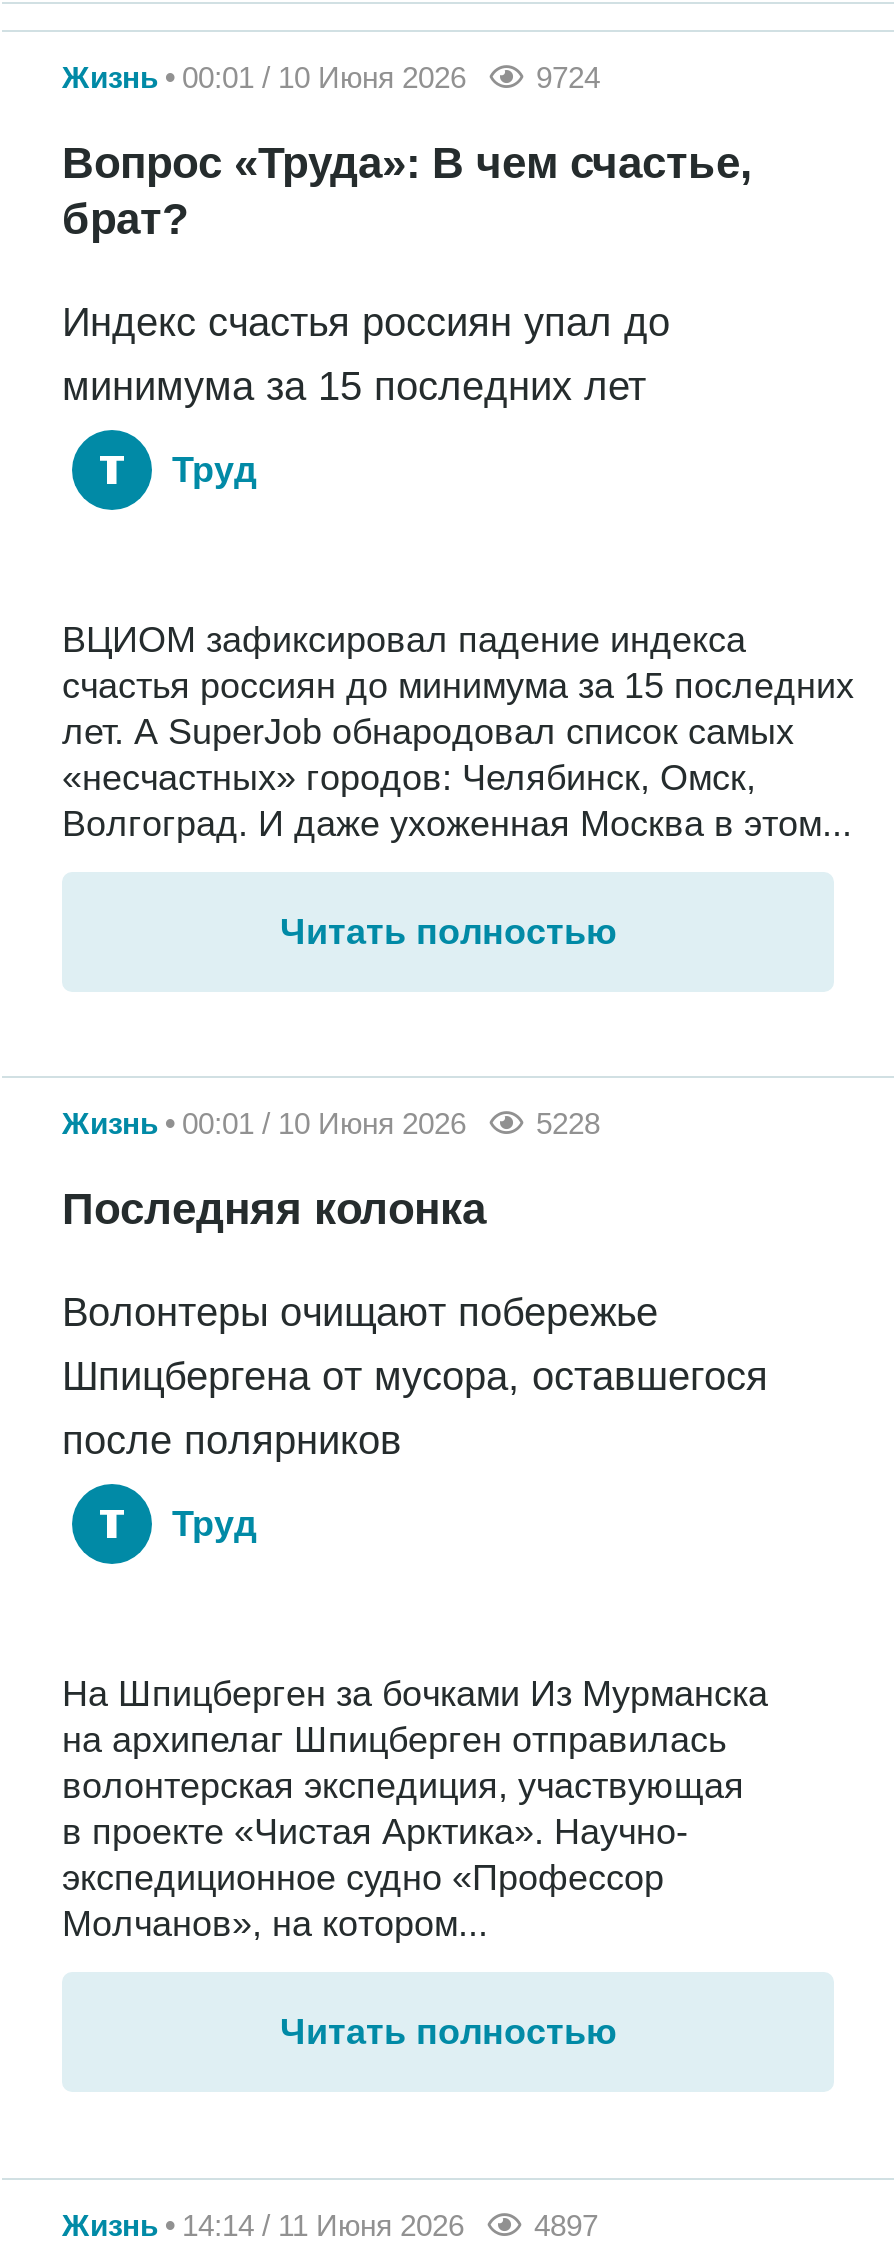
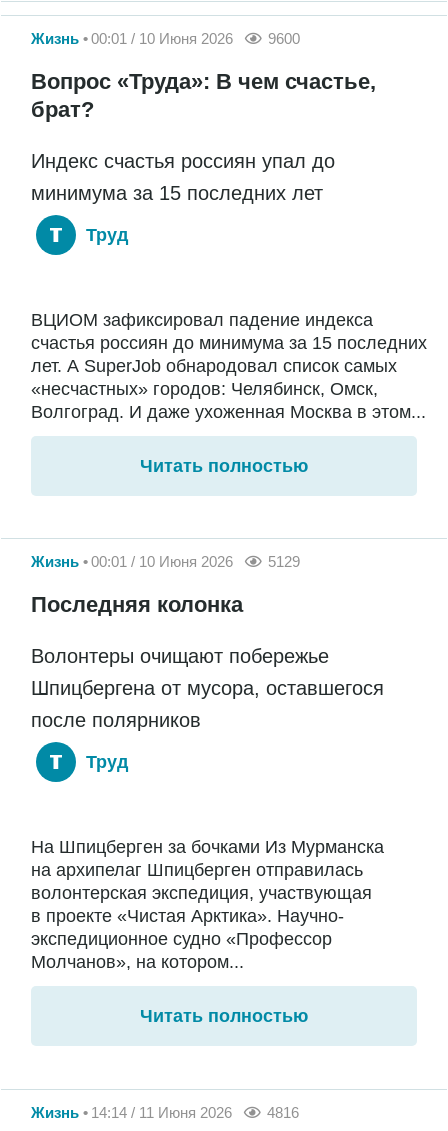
[536,60,600,94] 9724 -> [268,30,300,47] 9600
[536,1107,600,1141] 5228 -> [268,553,300,570] 5129
[534,2207,598,2241] 4897 -> [267,1104,299,1121] 4816

